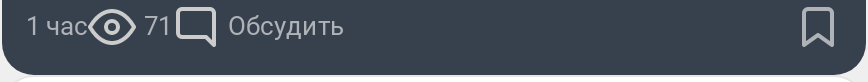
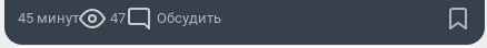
[26,12,172,42] 1 час | 71 -> [18,10,126,26] 45 минут | 47

